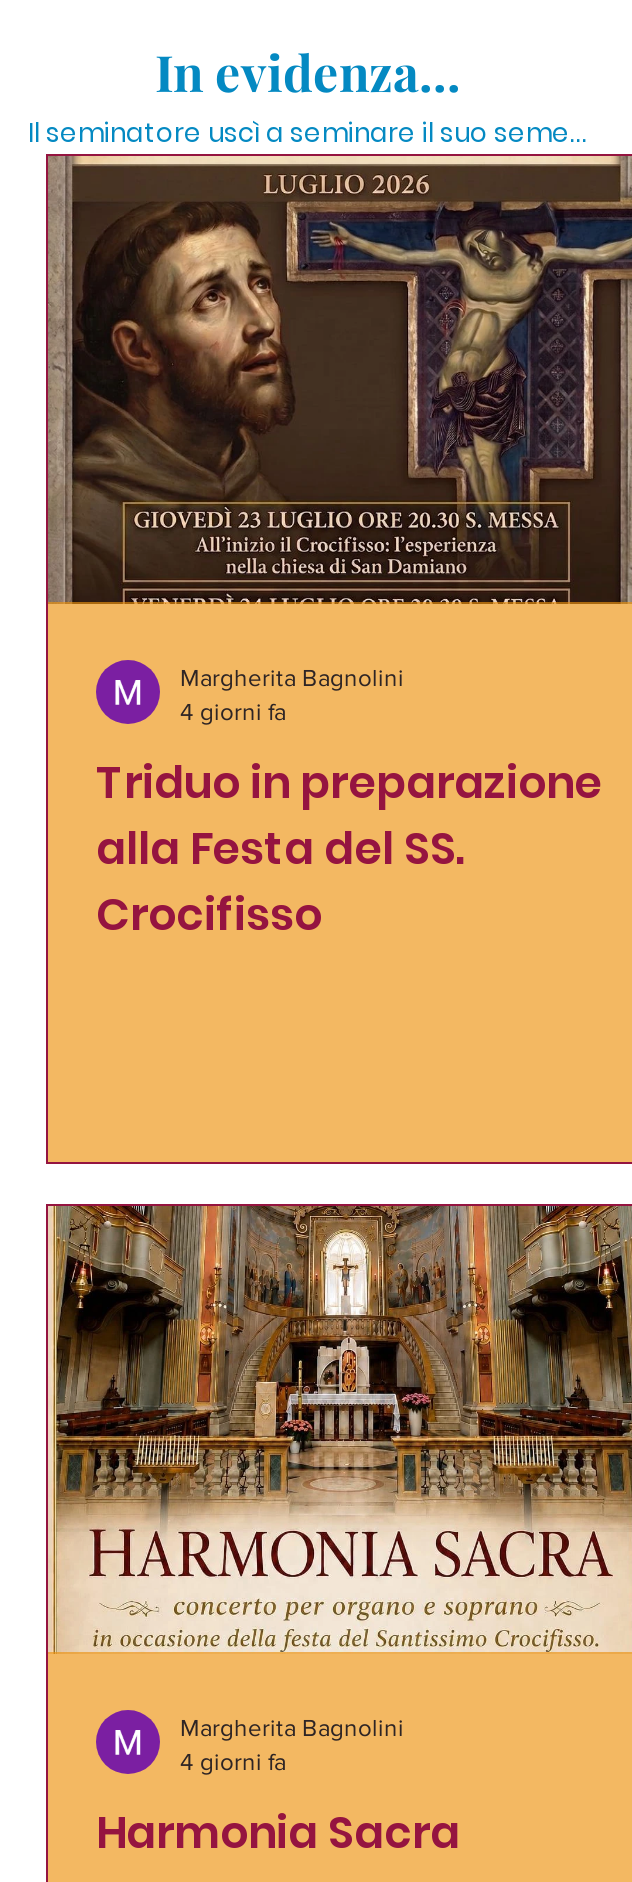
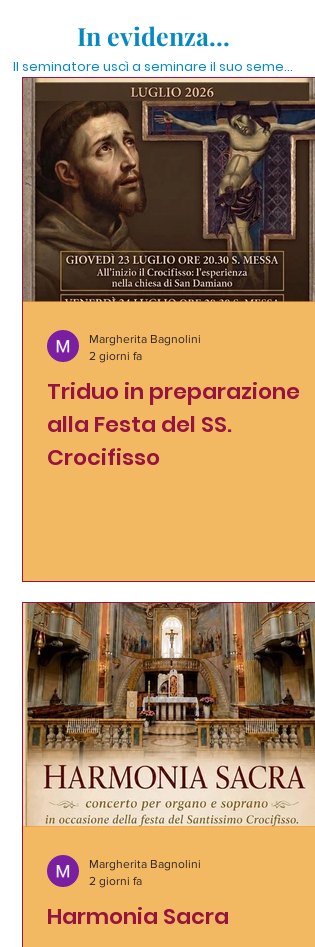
[180,697,286,725] 4 giorni fa -> [89,348,142,362] 2 giorni fa
[180,1747,286,1775] 4 giorni fa -> [89,873,142,887] 2 giorni fa

